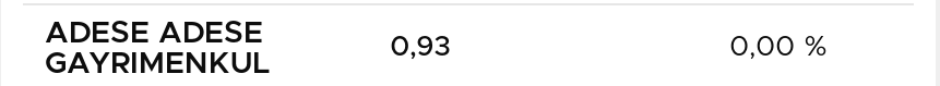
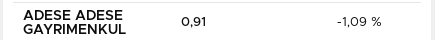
[390,34,451,62] 0,93 -> [181,16,206,29] 0,91
[730,34,828,62] 0,00 % -> [337,16,382,29] -1,09 %

